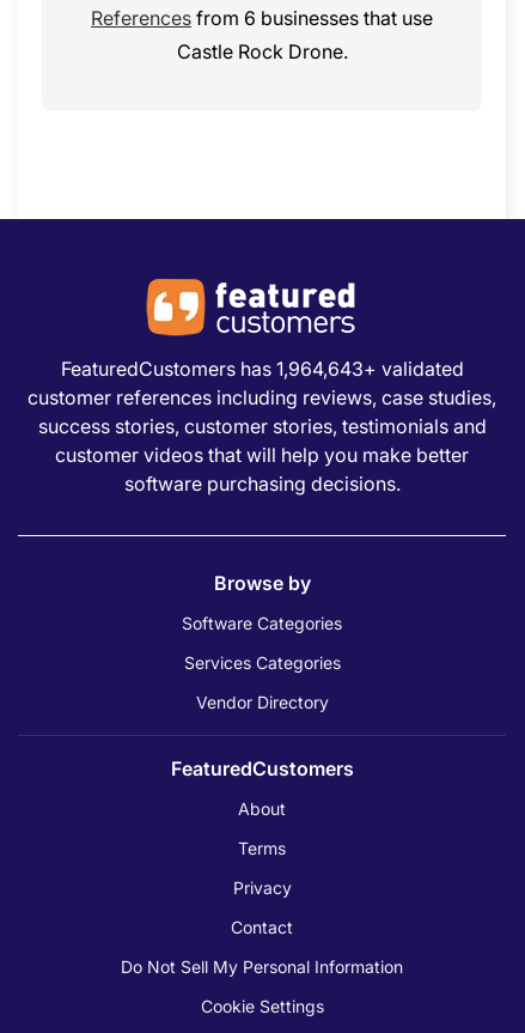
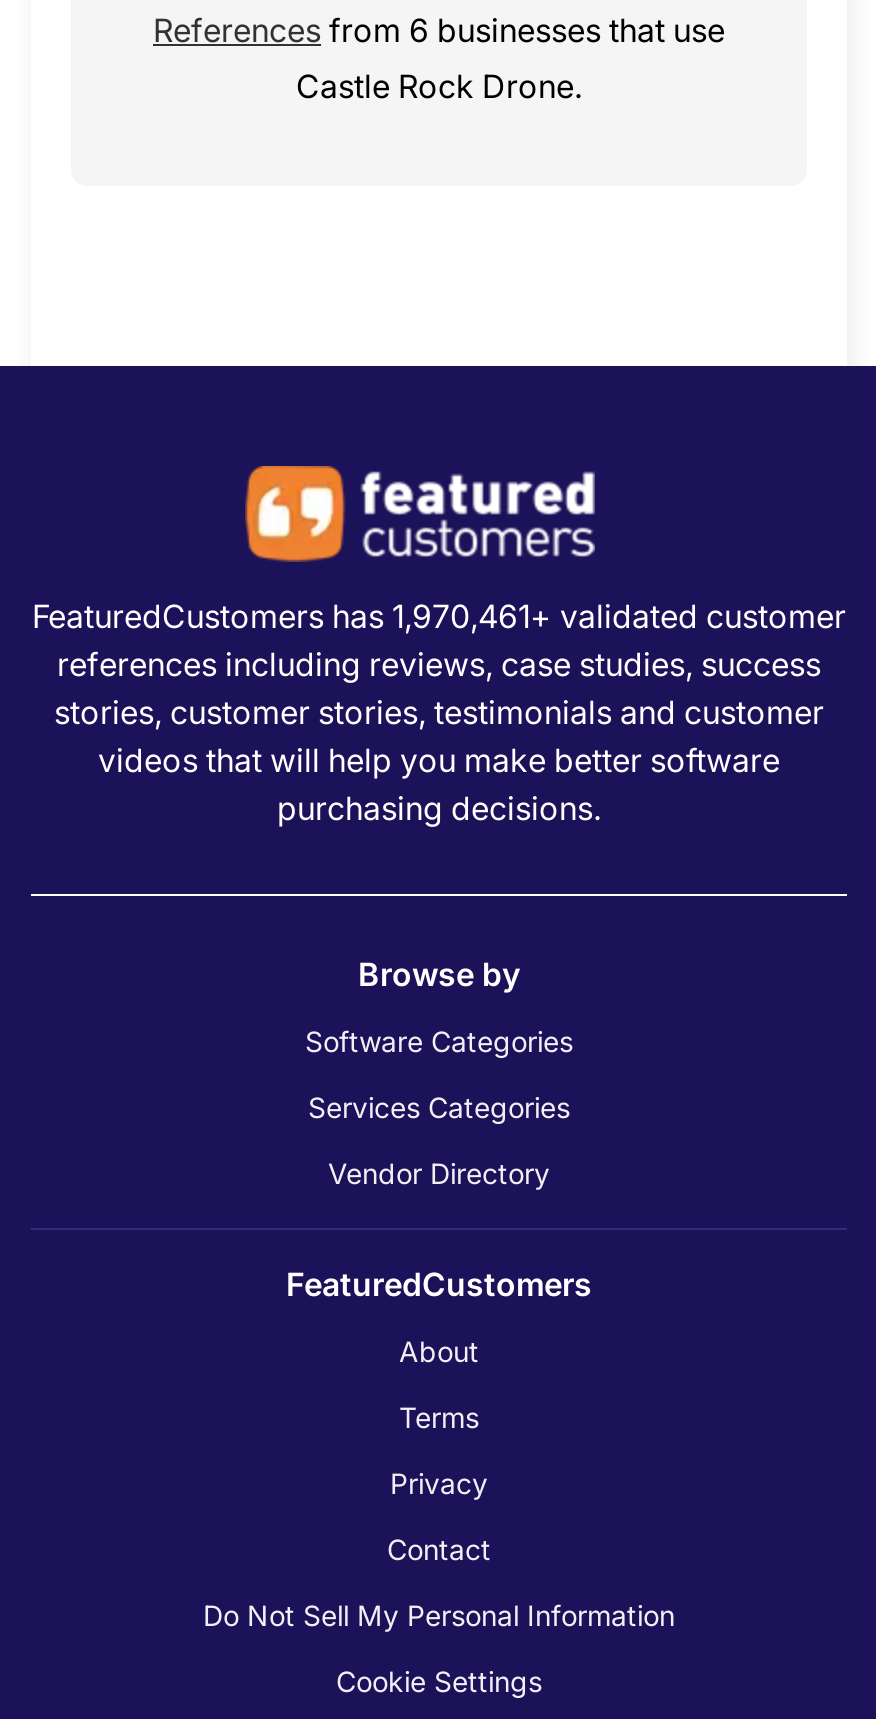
[28,357,496,496] FeaturedCustomers has 1,964,643+ validated | customer references including reviews, case studies, | success stories, customer stories, testimonials and | customer videos that will help you make better | software purchasing decisions. -> [32,596,846,828] FeaturedCustomers has 1,970,461+ validated customer | references including reviews, case studies, success | stories, customer stories, testimonials and customer | videos that will help you make better software | purchasing decisions.

